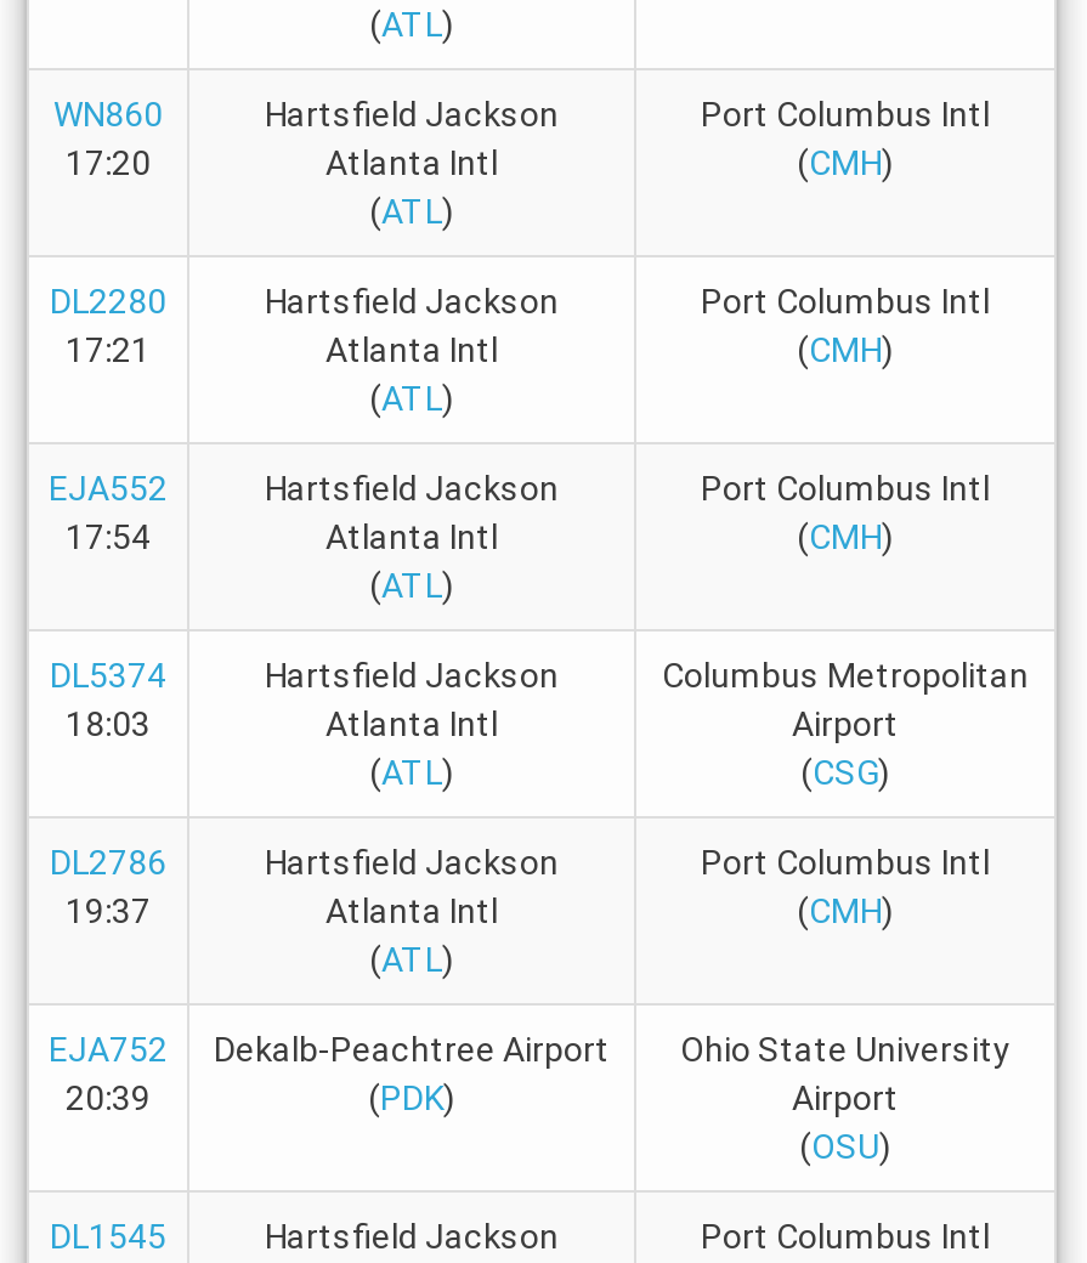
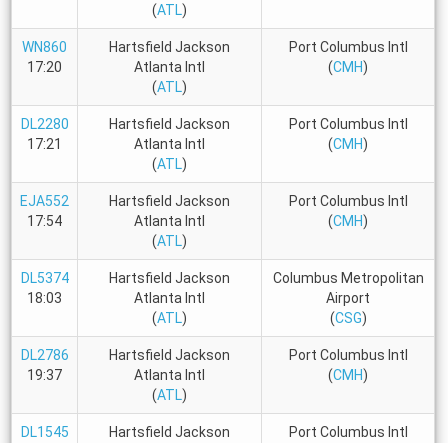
[49,1031,168,1118] EJA752 | 20:39 -> none
[214,1031,610,1118] Dekalb-Peachtree Airport | (PDK) -> none
[680,1031,1010,1167] Ohio State University | Airport | (OSU) -> none

